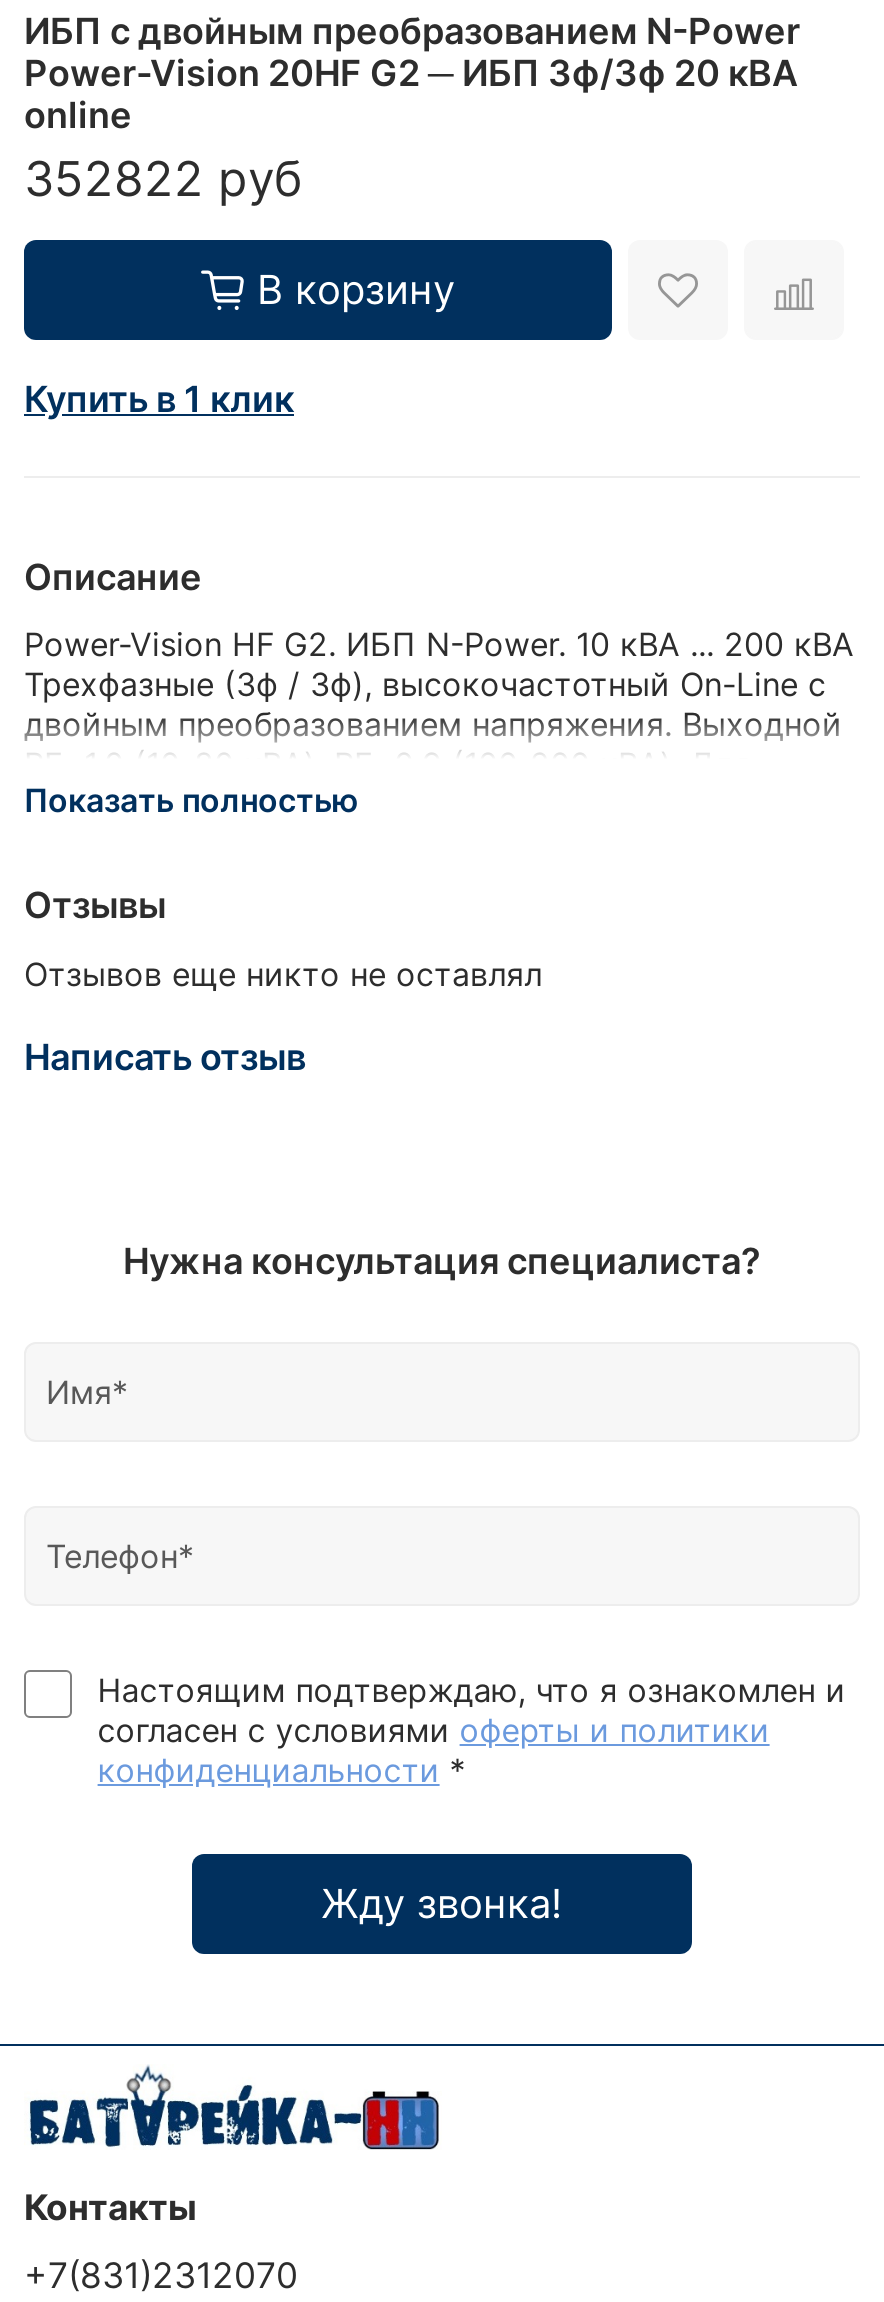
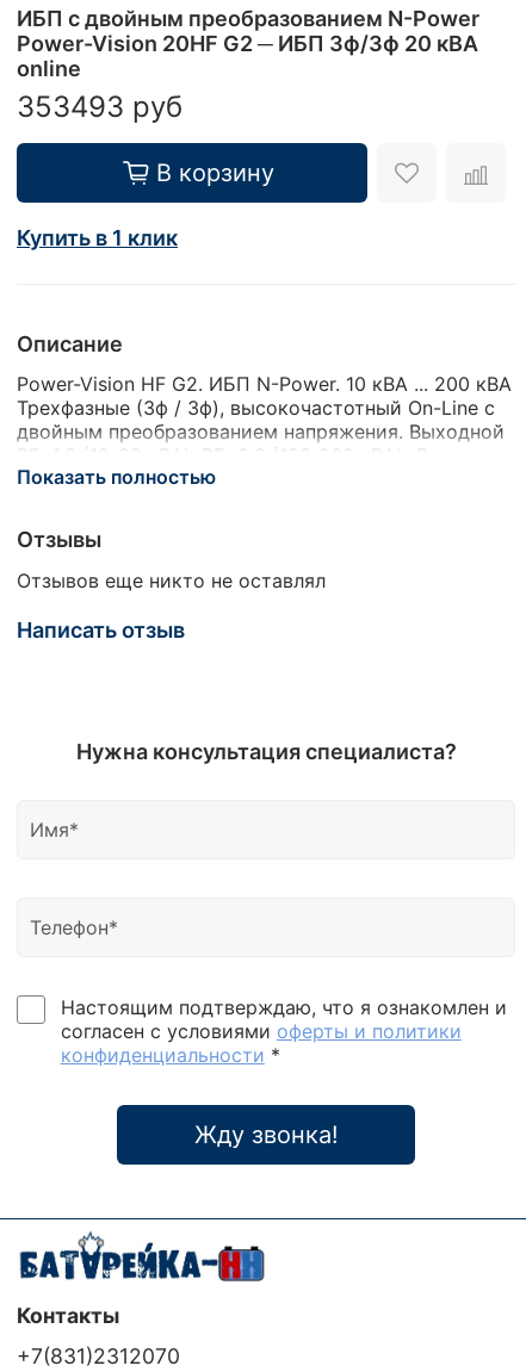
[24,150,302,208] 352822 руб -> [17,89,182,124] 353493 руб

